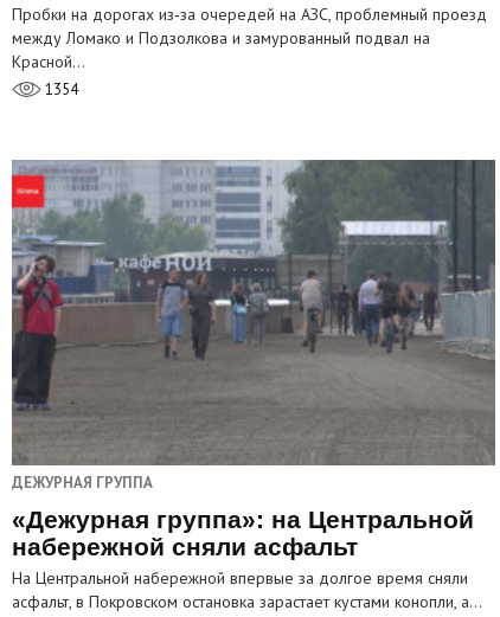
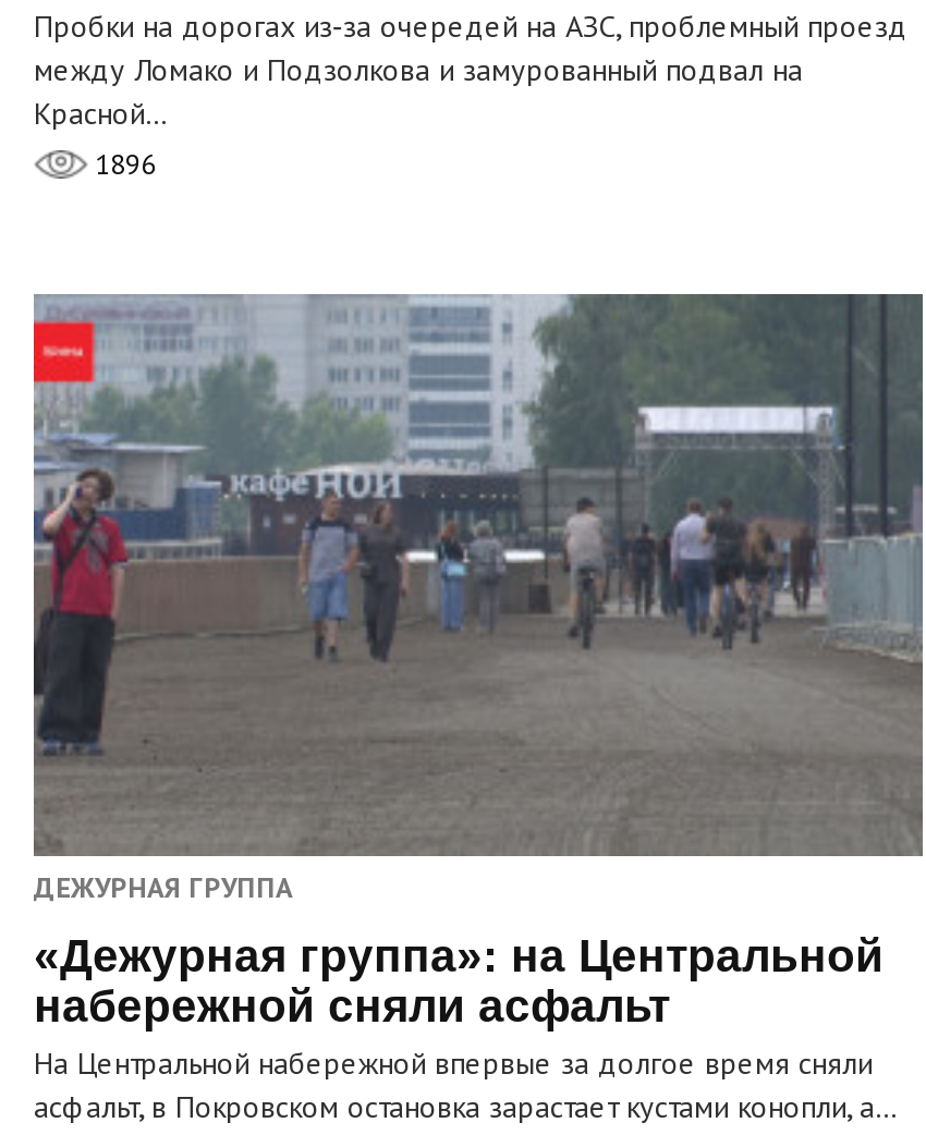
[41,79,78,99] 1354 -> [88,146,156,183] 1896

